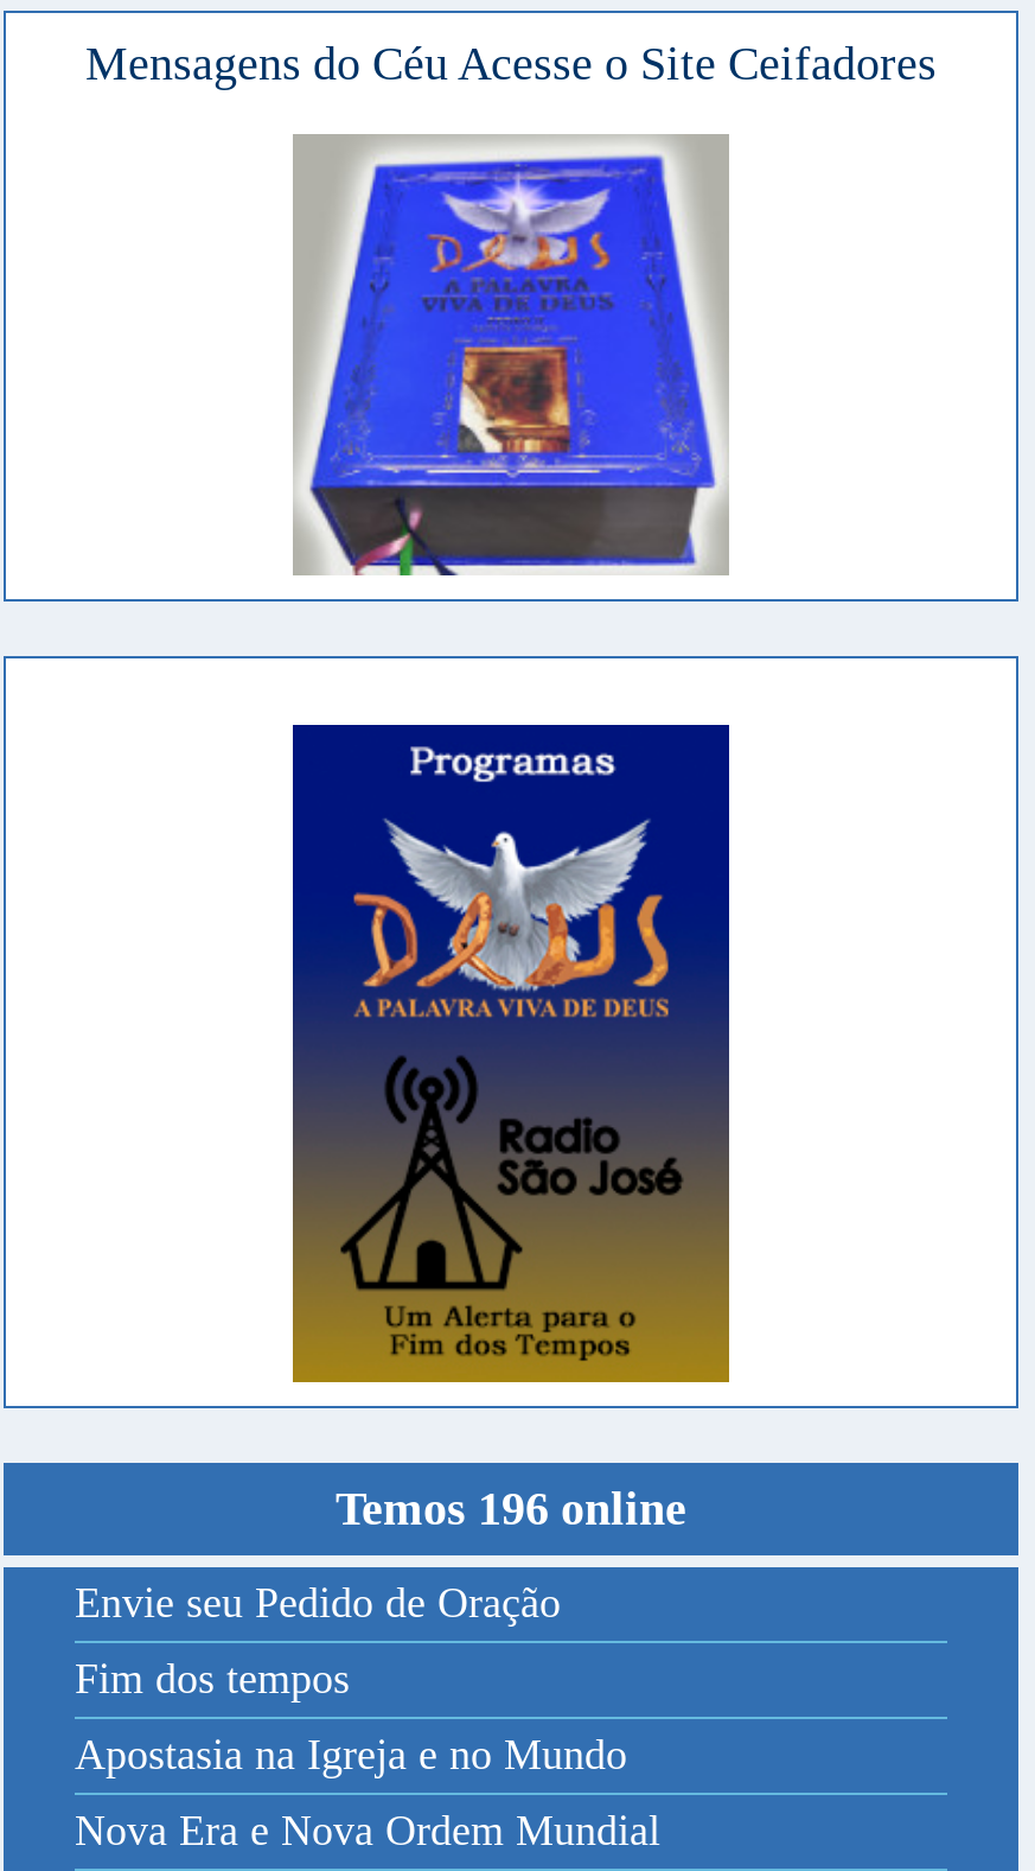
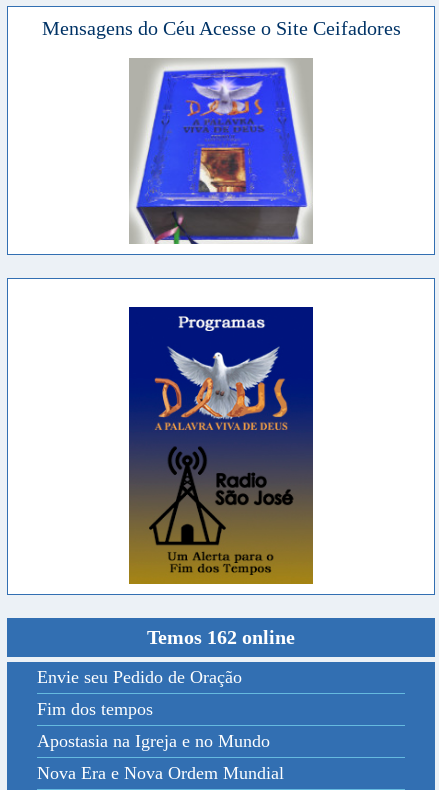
[336,1483,686,1535] Temos 196 online -> [147,626,295,648] Temos 162 online

